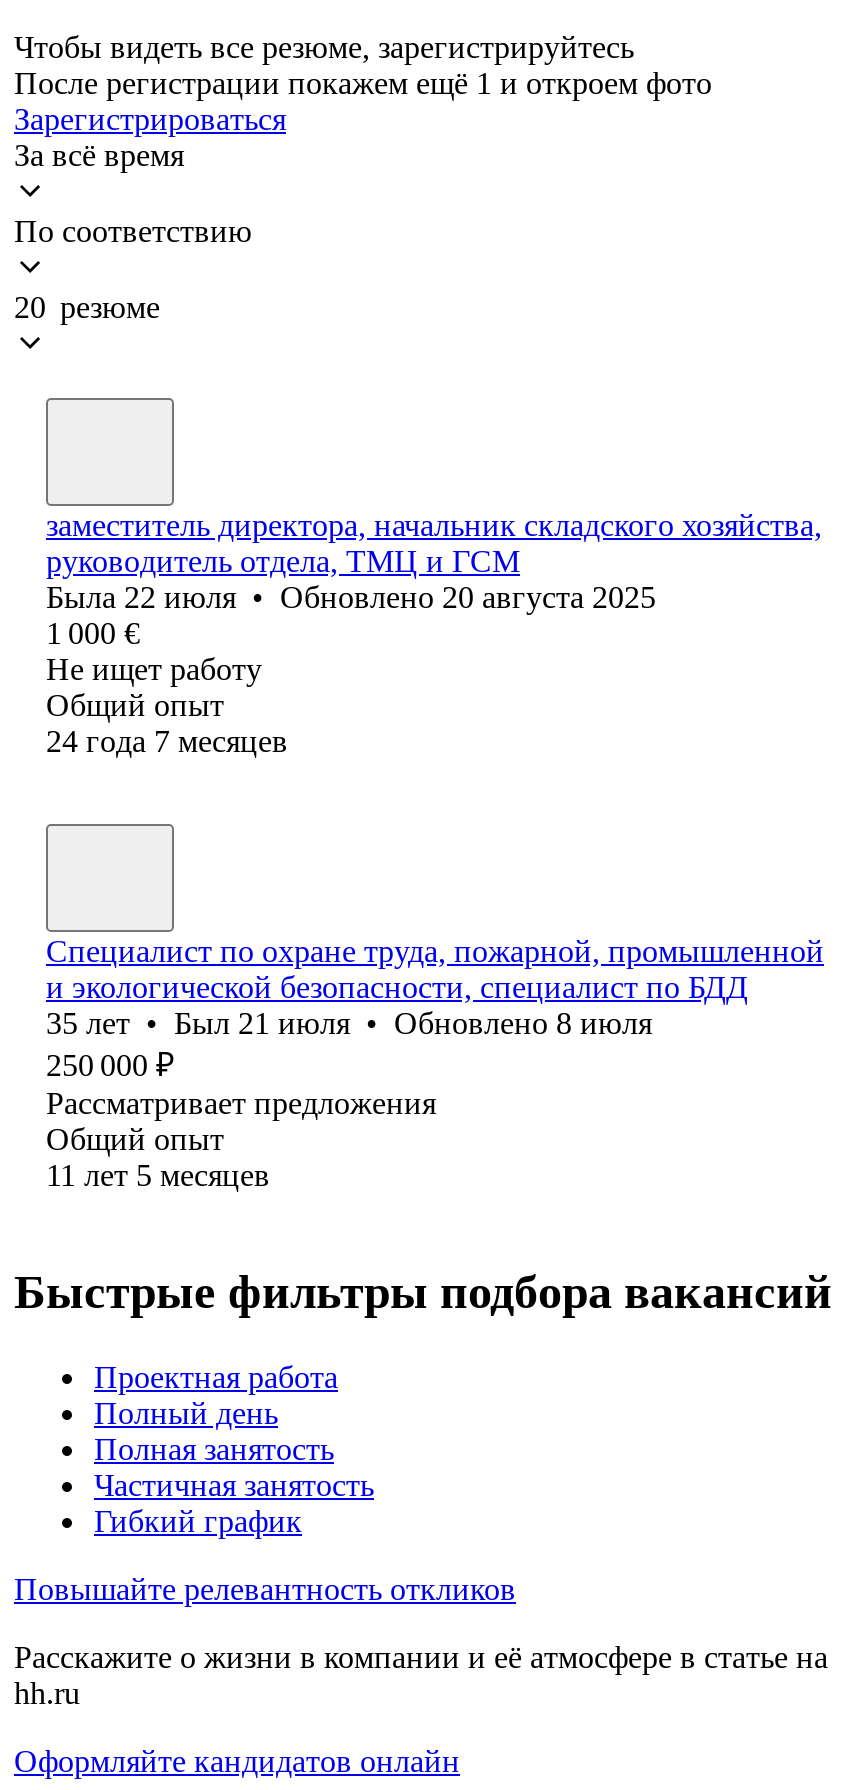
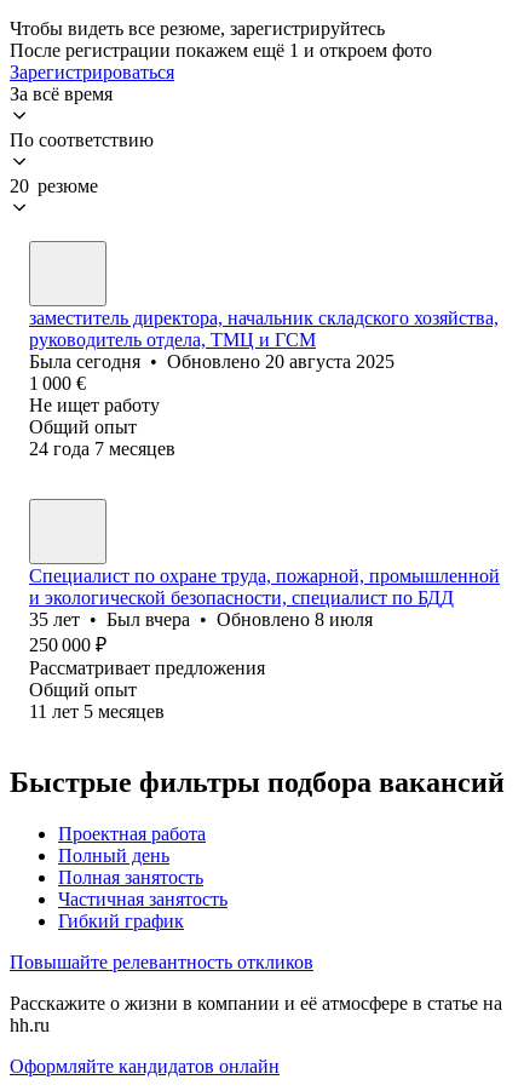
[46,580,656,614] Была 22 июля • Обновлено 20 августа 2025 -> [29,351,395,372] Была сегодня • Обновлено 20 августа 2025
[46,1006,652,1040] 35 лет • Был 21 июля • Обновлено 8 июля -> [29,609,373,630] 35 лет • Был вчера • Обновлено 8 июля

